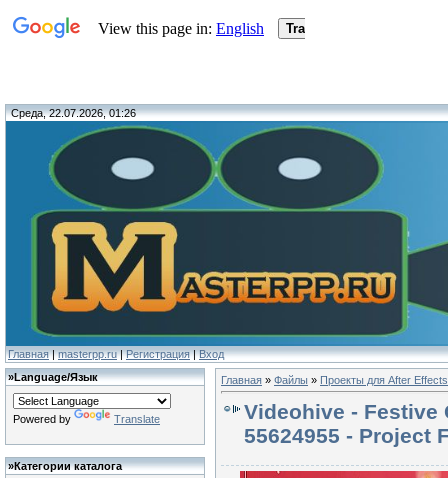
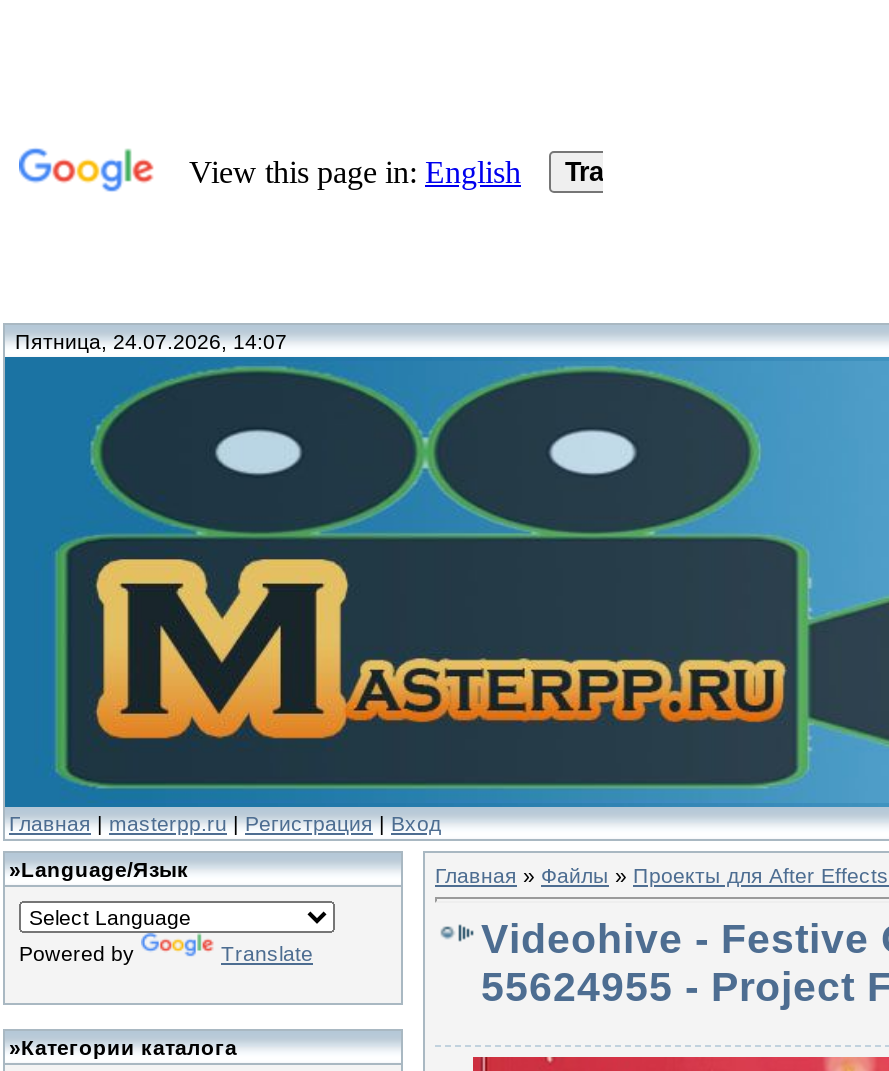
[11,107,136,119] Среда, 22.07.2026, 01:26 -> [15,329,287,353] Пятница, 24.07.2026, 14:07

